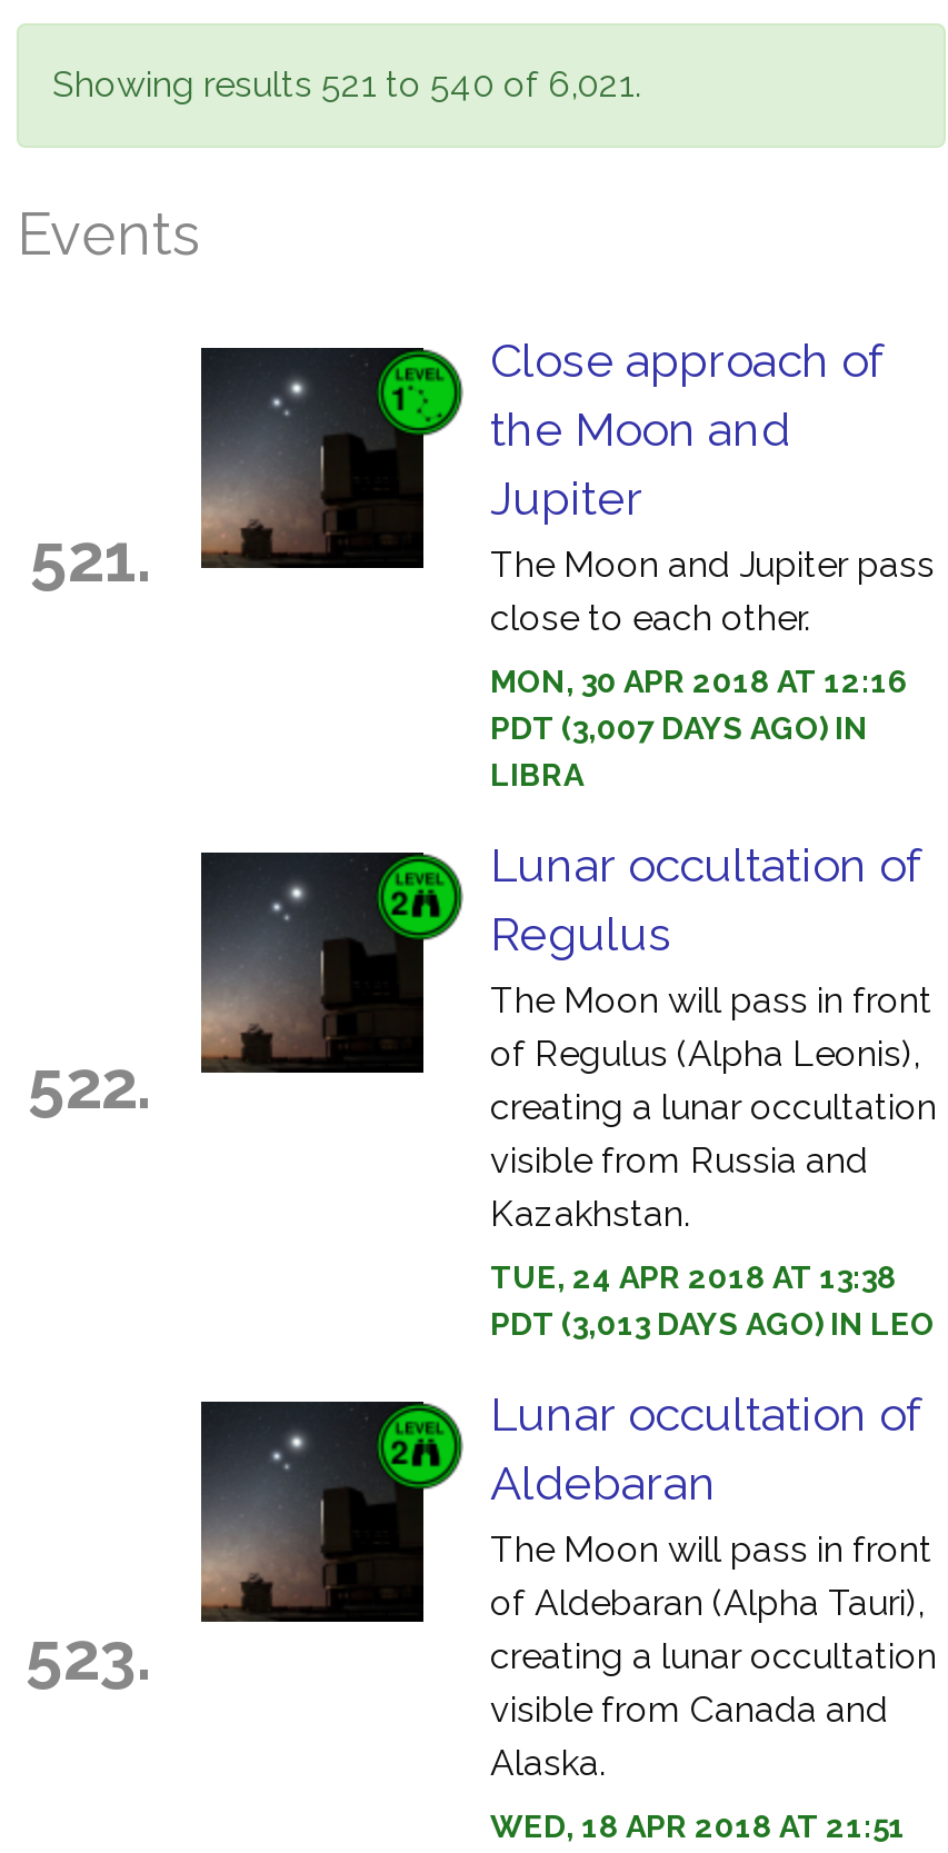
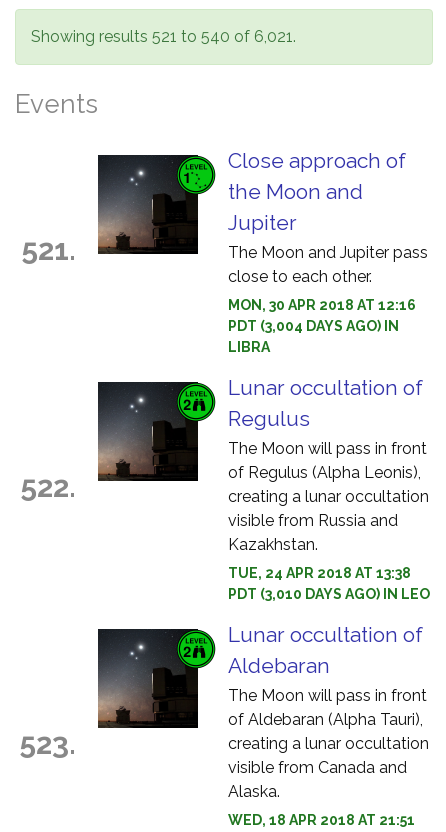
[490,710,868,746] PDT (3,007 DAYS AGO) IN -> [228,318,399,334] PDT (3,004 DAYS AGO) IN
[490,1306,935,1342] PDT (3,013 DAYS AGO) IN LEO -> [228,586,430,602] PDT (3,010 DAYS AGO) IN LEO

